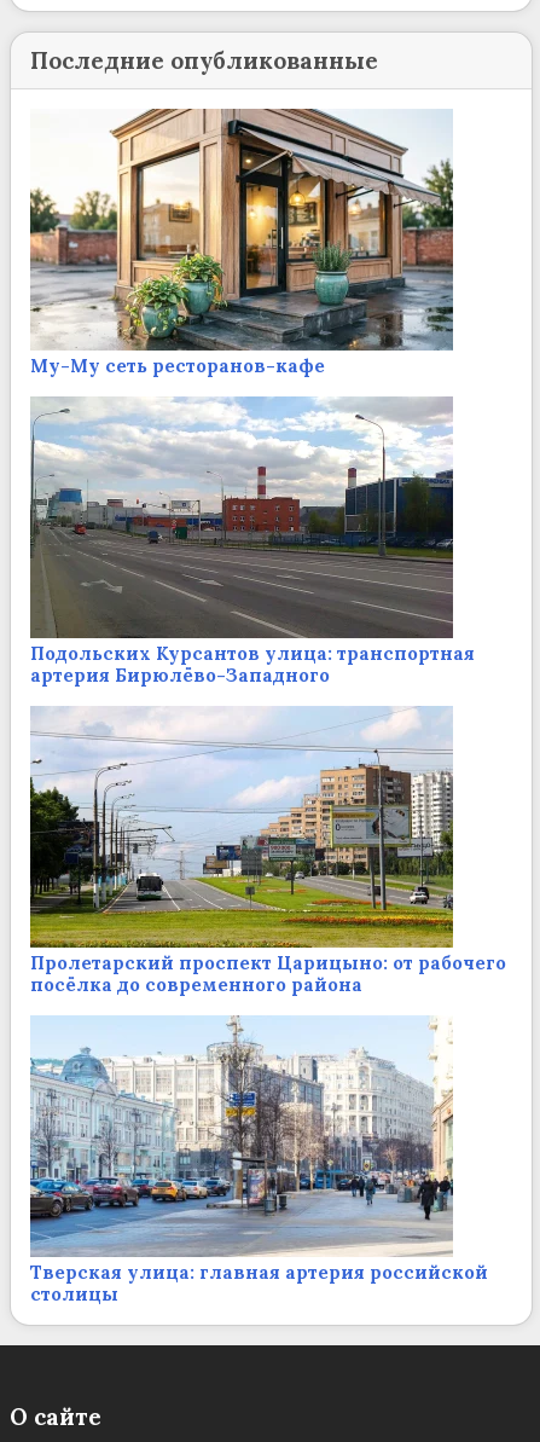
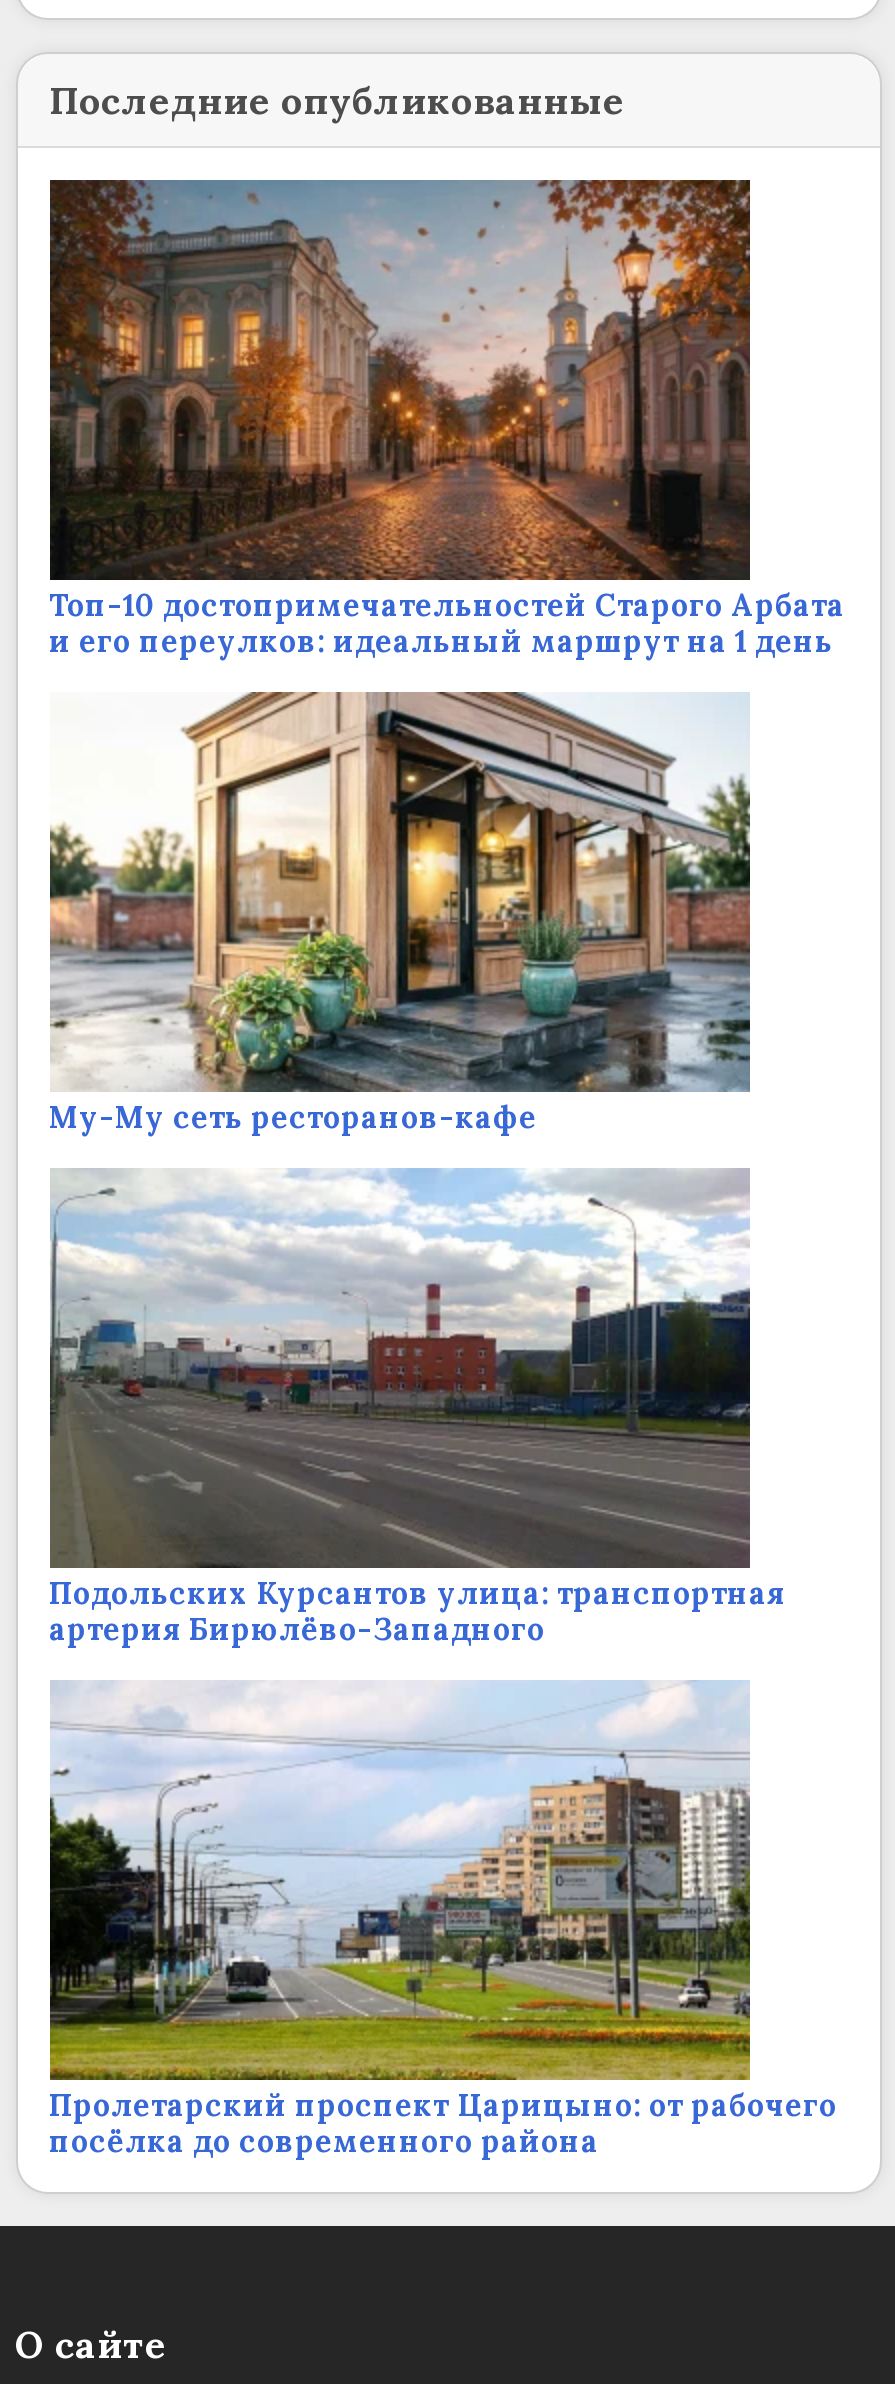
none -> [48,178,845,659] [image] | Топ-10 достопримечательностей Старого Арбата | и его переулков: идеальный маршрут на 1 день
moved [28,106,506,995] -> [46,688,837,2159]: [image] | Му-Му сеть ресторанов-кафе | Подольских Курсантов улица: транспортная | артерия Бирюлёво-Западного | Пролетарский проспект Царицыно: от рабочего | посёлка до современного района
[29,1017,487,1305] [image] | Тверская улица: главная артерия российской | столицы -> none

